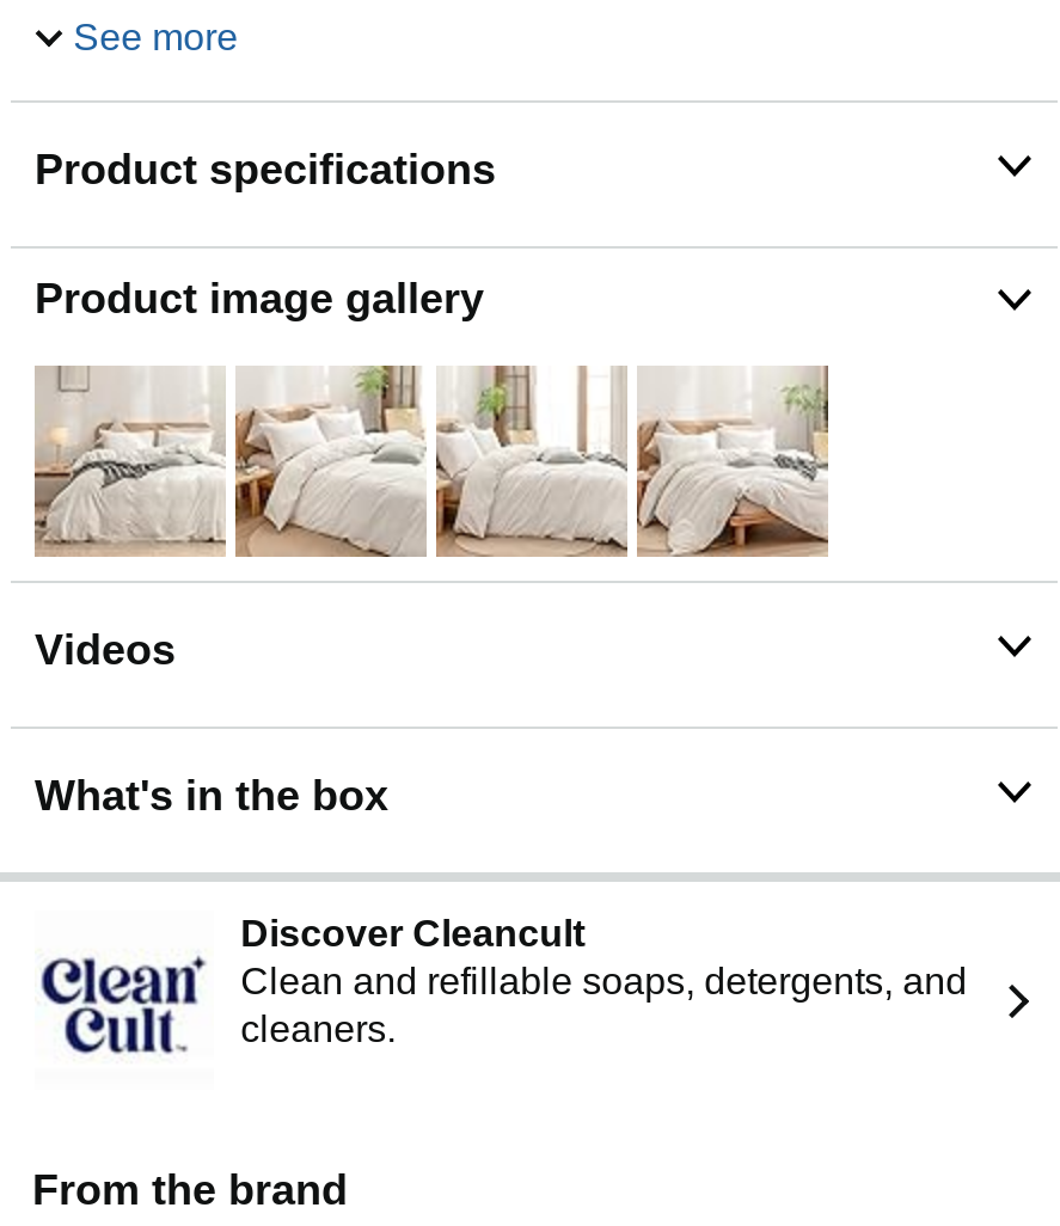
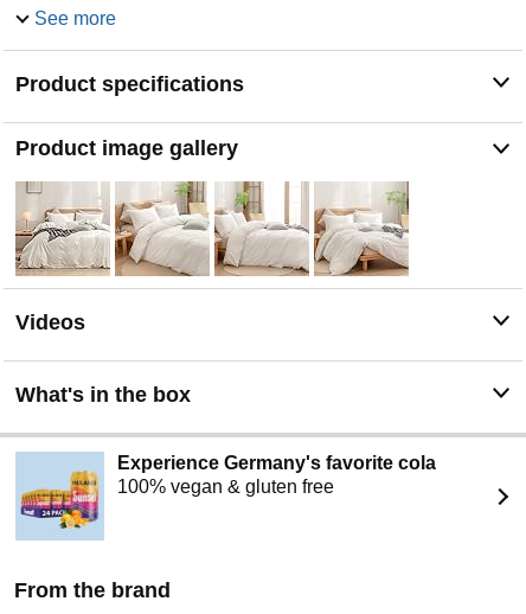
[37,913,967,1087] [image] | Discover Cleancult | Clean and refillable soaps, detergents, and | cleaners. -> [15,452,436,541] [image] | Experience Germany's favorite cola | 100% vegan & gluten free

